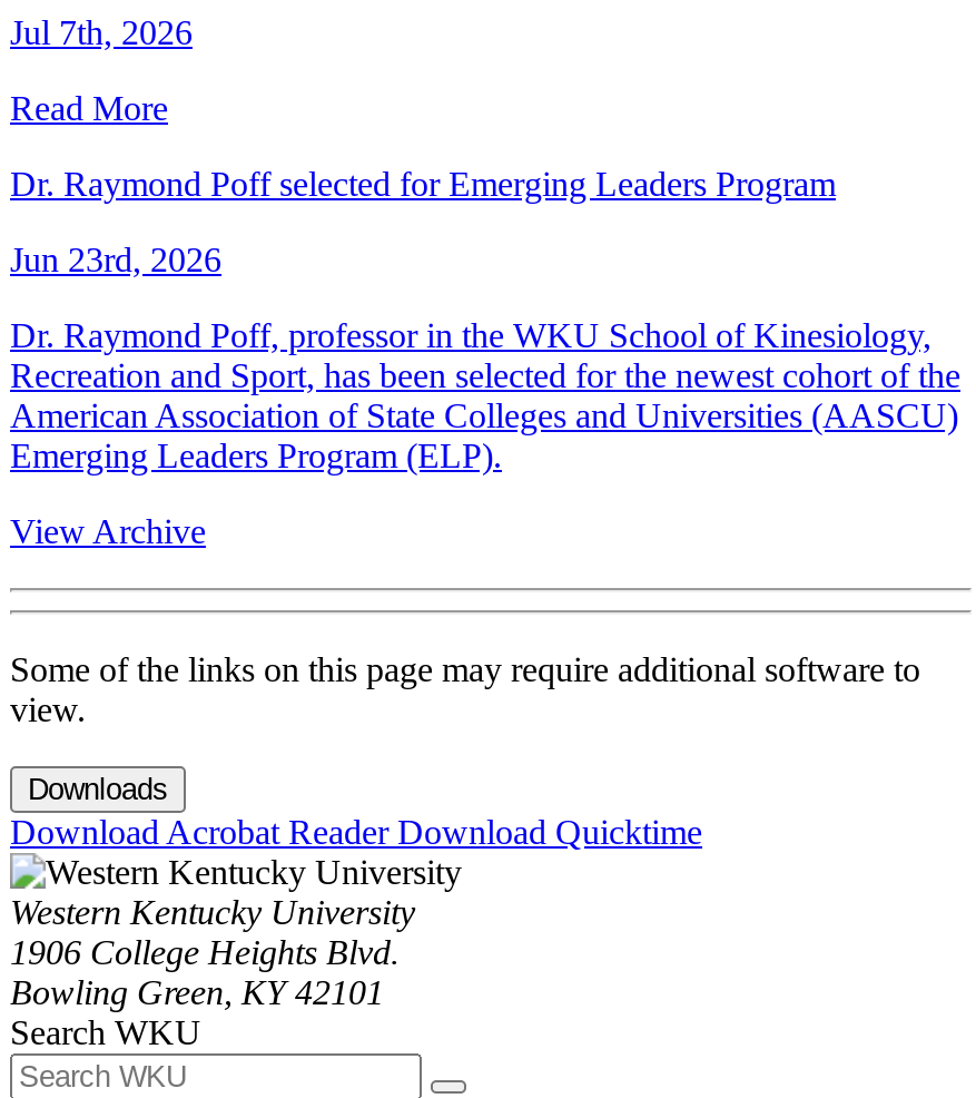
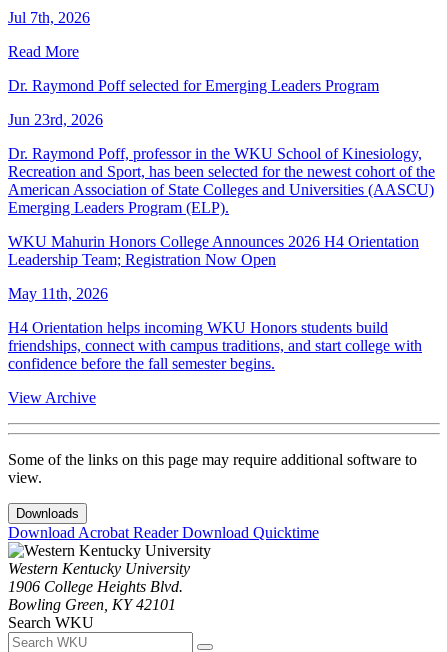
none -> [8,233,422,372] WKU Mahurin Honors College Announces 2026 H4 Orientation | Leadership Team; Registration Now Open | May 11th, 2026 | H4 Orientation helps incoming WKU Honors students build | friendships, connect with campus traditions, and start college with | confidence before the fall semester begins.

